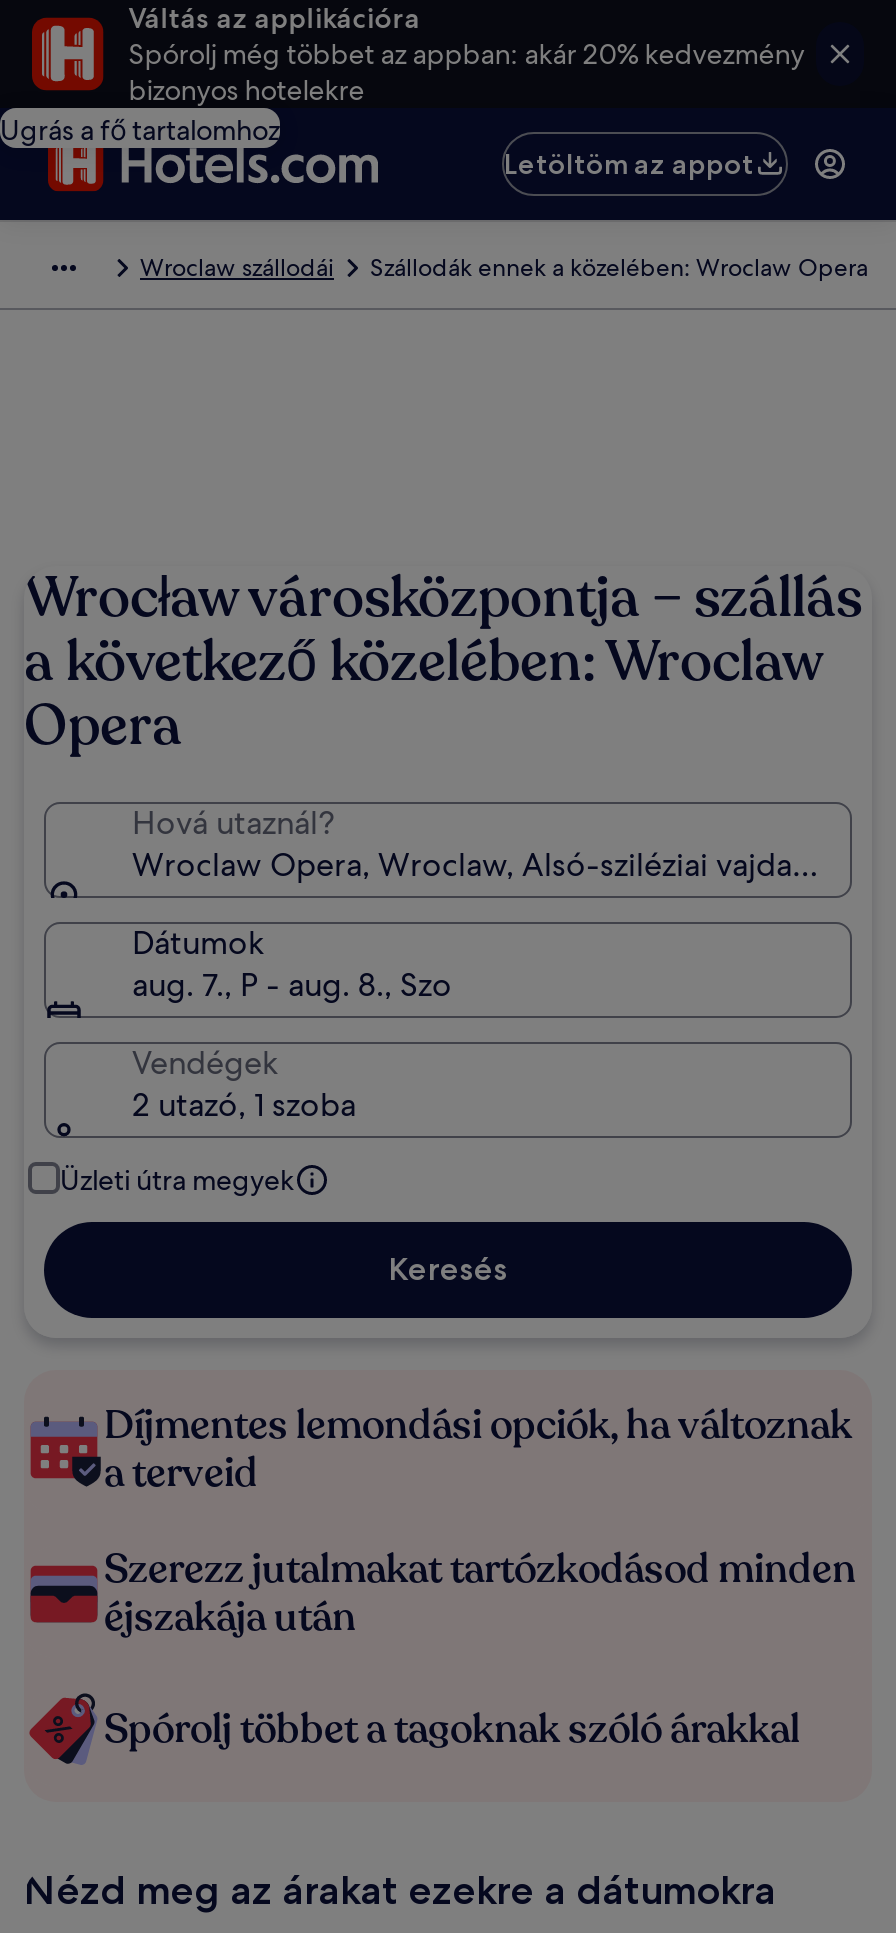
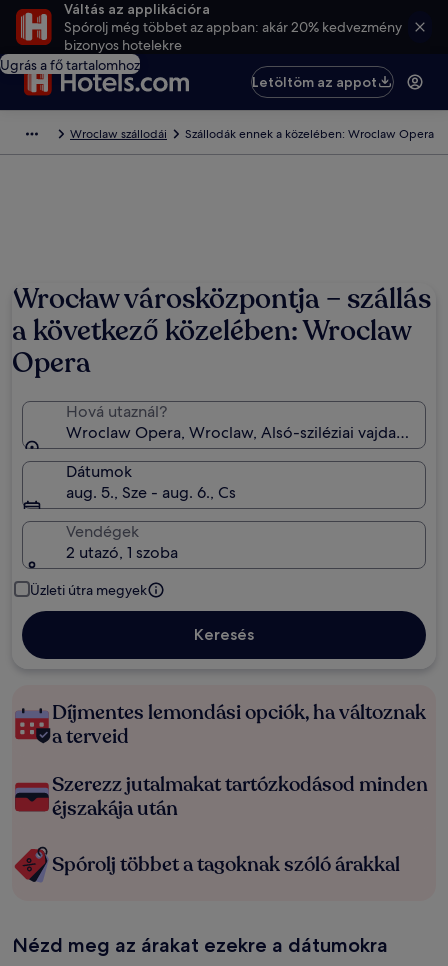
[132,964,452,1006] aug. 7., P - aug. 8., Szo -> [66,482,236,503] aug. 5., Sze - aug. 6., Cs

